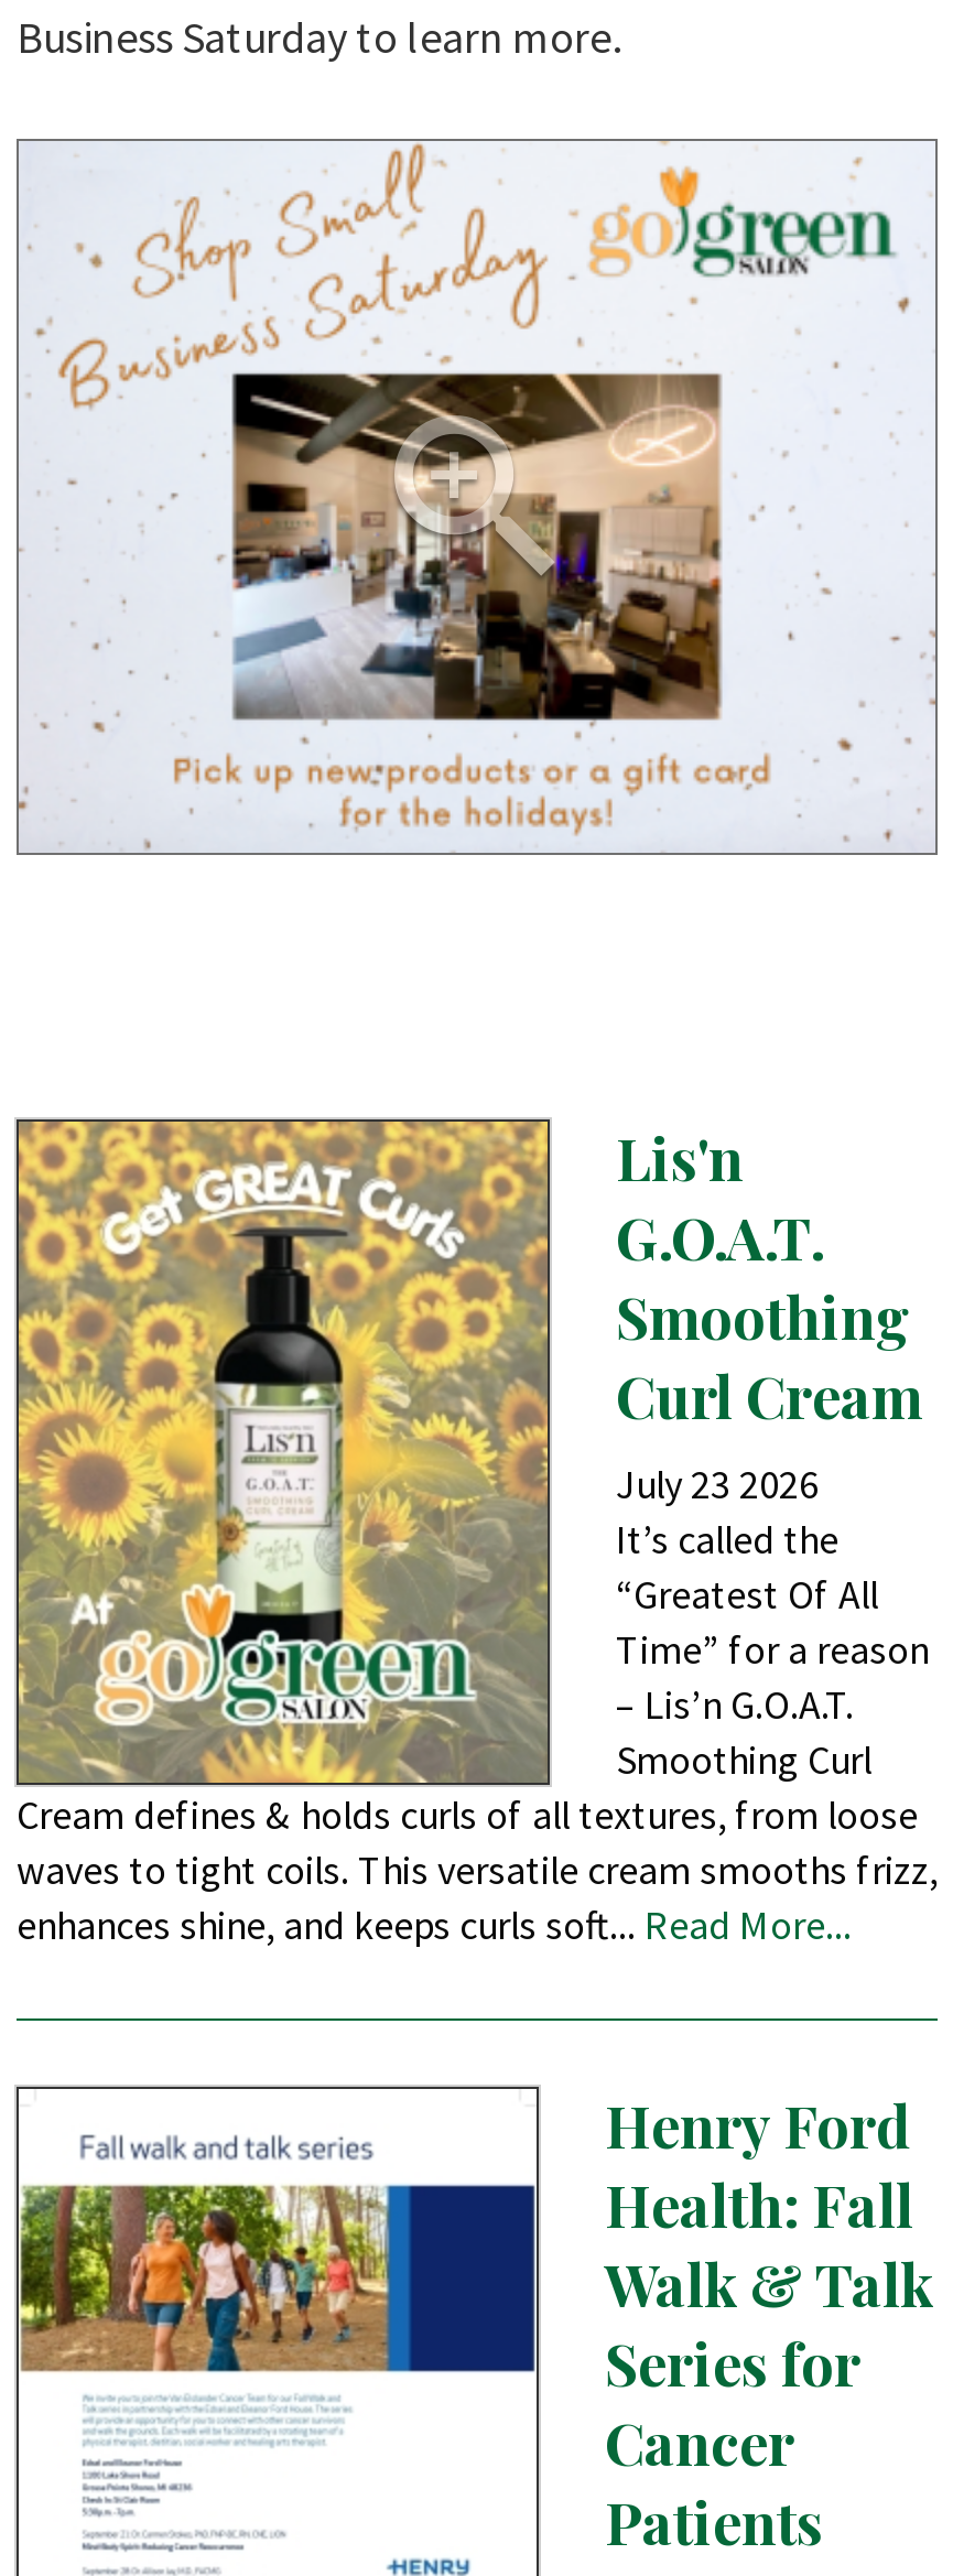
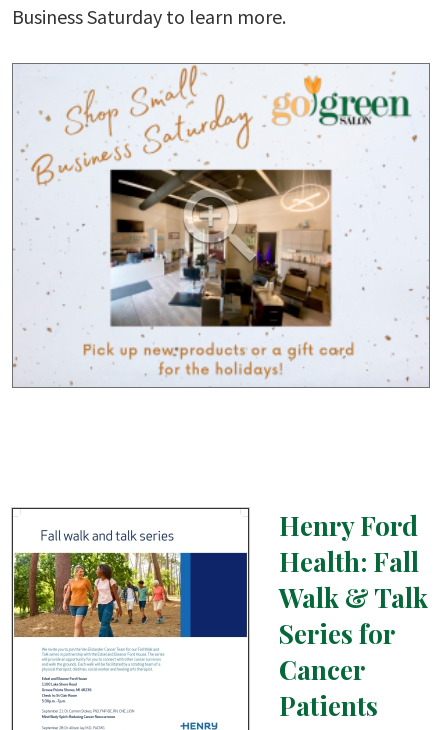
[17,1117,938,1951] [image] | Lis'n | G.O.A.T. | Smoothing | Curl Cream | July 23 2026 | It’s called the | “Greatest Of All | Time” for a reason | – Lis’n G.O.A.T. | Smoothing Curl | Cream defines & holds curls of all textures, from loose | waves to tight coils. This versatile cream smooths frizz, | enhances shine, and keeps curls soft... Read More... -> none

